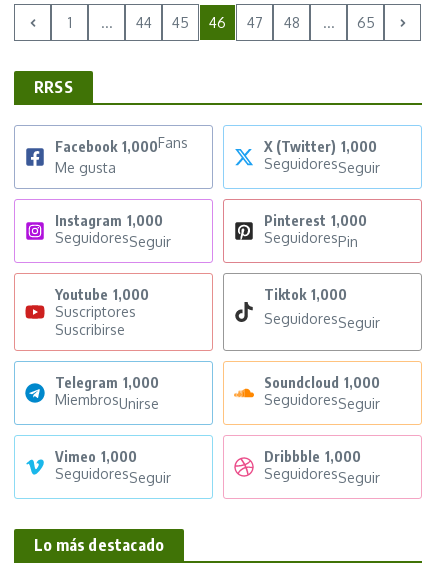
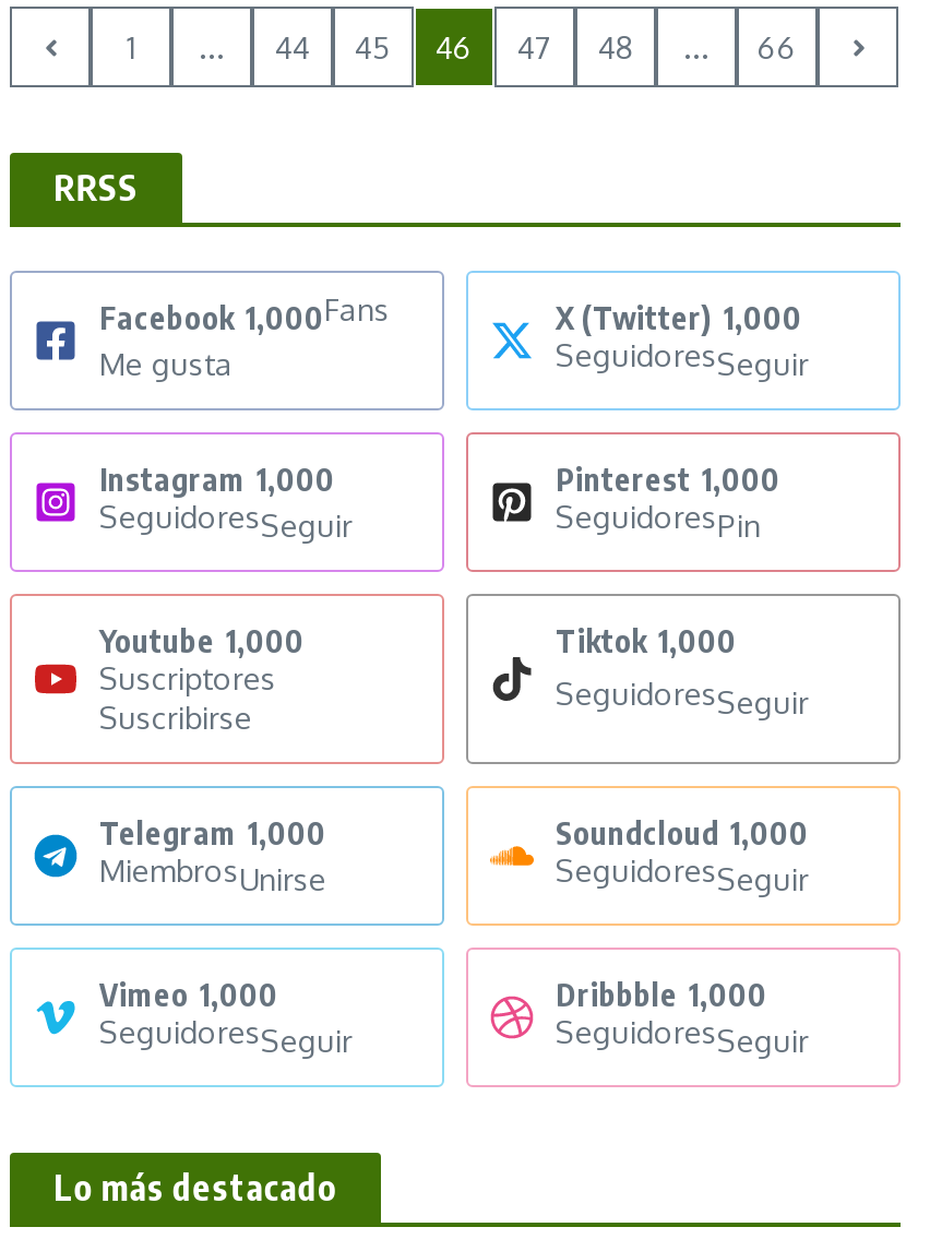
[356,14,374,31] 65 -> [758,28,797,65] 66

